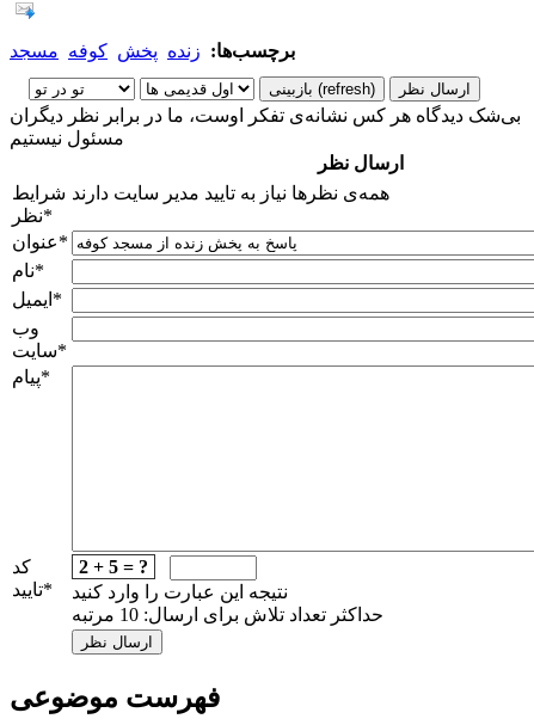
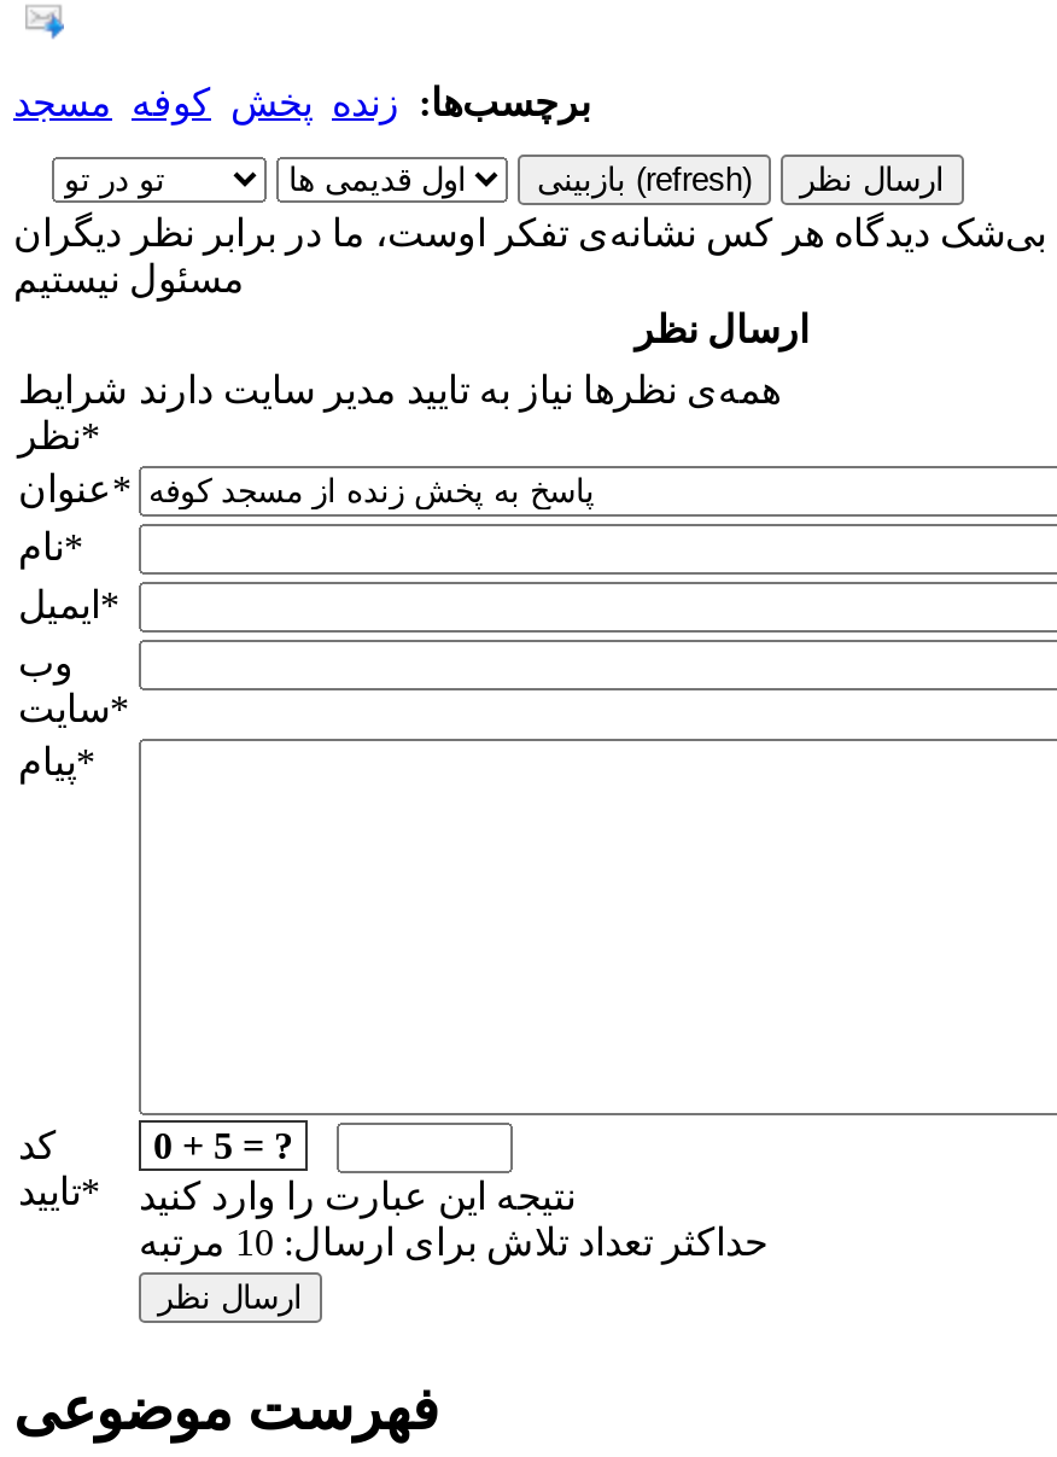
[79,557,148,577] 2 + 5 = ? -> [153,1125,293,1166] 0 + 5 = ?

